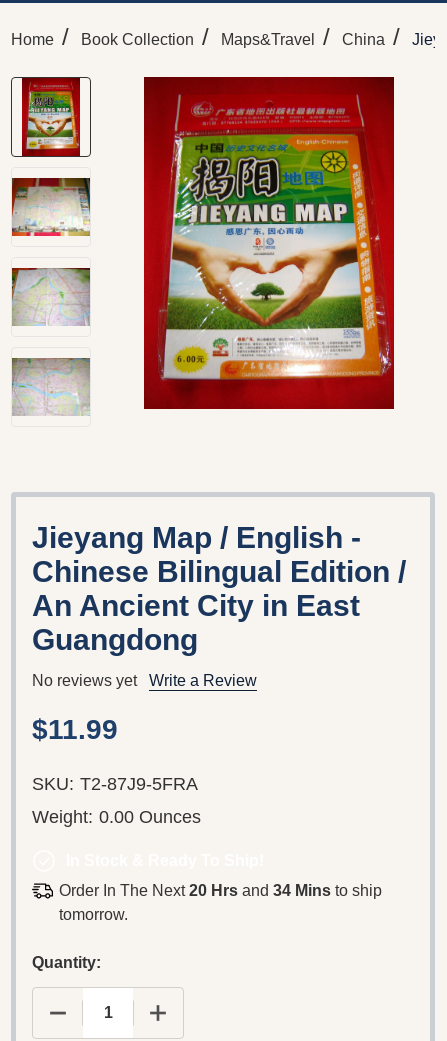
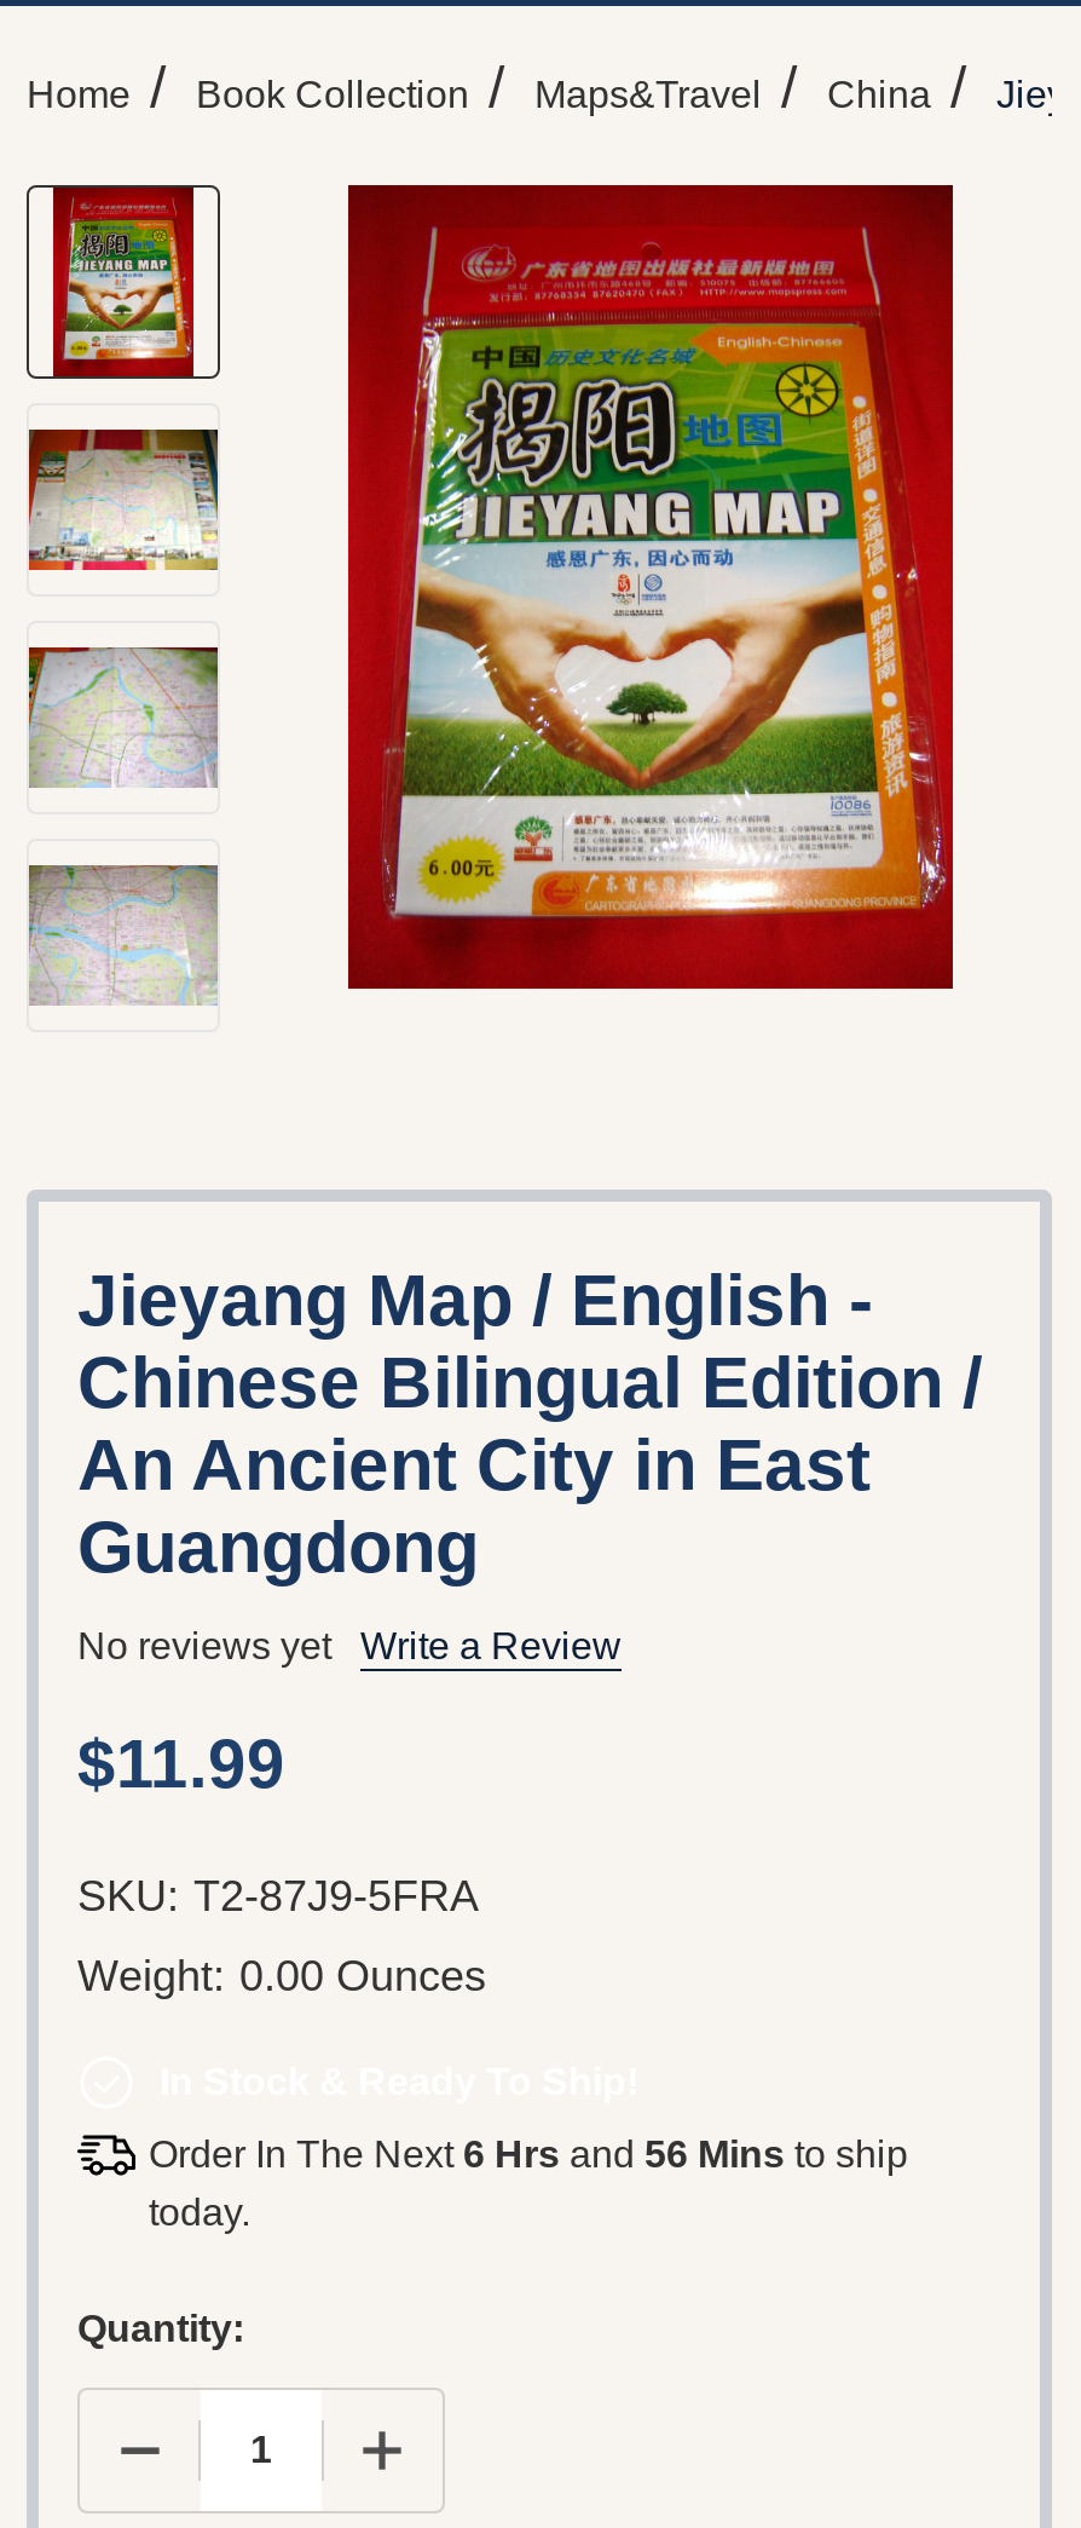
[59,882,382,923] Order In The Next 20 Hrs and 34 Mins to ship | tomorrow. -> [149,2133,908,2233] Order In The Next 6 Hrs and 56 Mins to ship | today.

